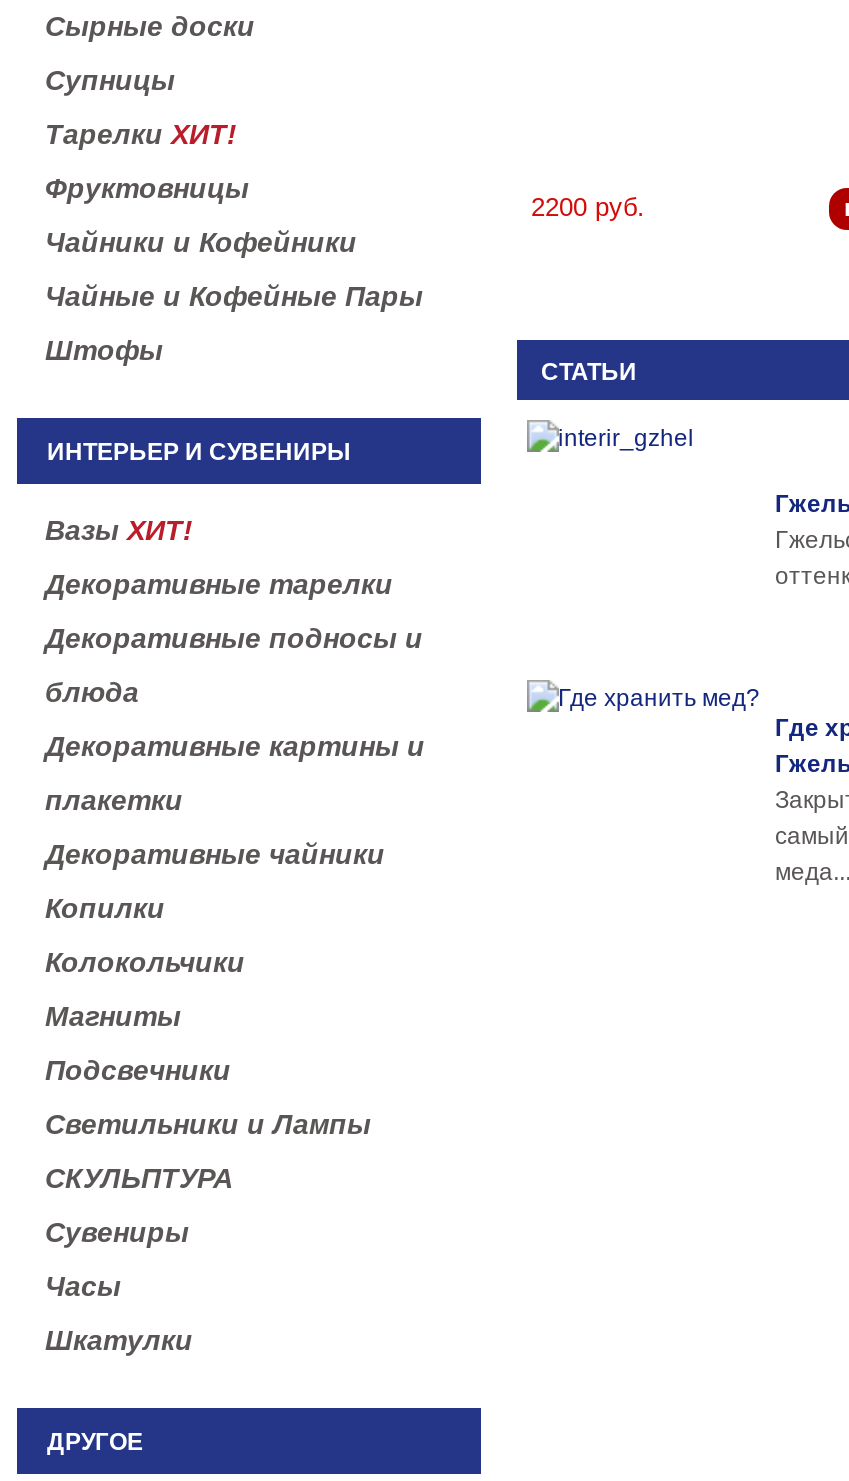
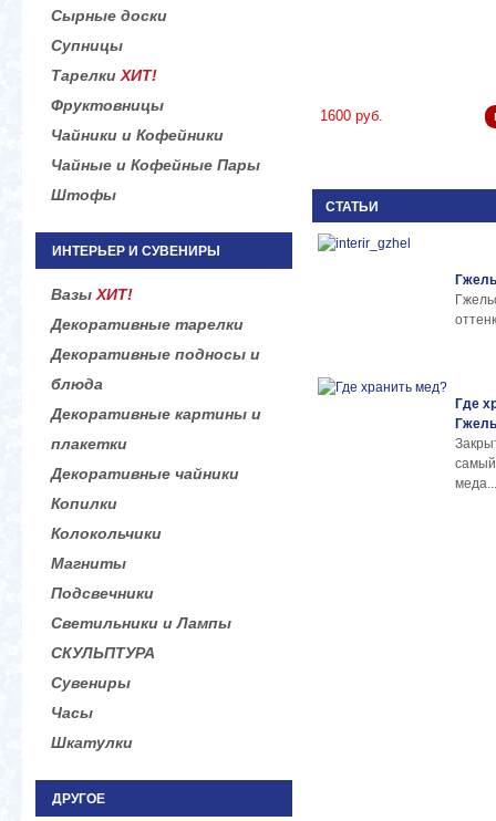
[531,192,645,222] 2200 руб. -> [320,107,383,124] 1600 руб.

